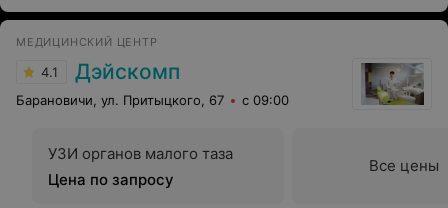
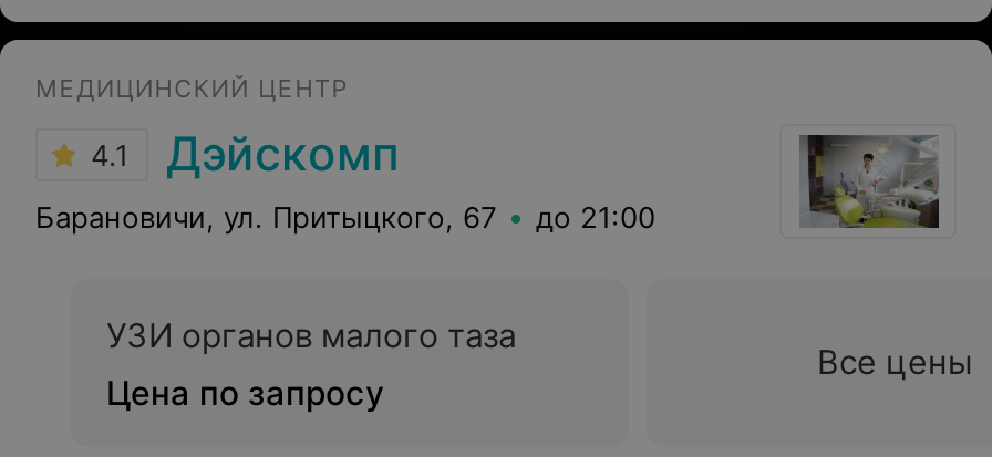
[16,92,289,108] Барановичи, ул. Притыцкого, 67 с 09:00 -> [35,199,655,235] Барановичи, ул. Притыцкого, 67 до 21:00

